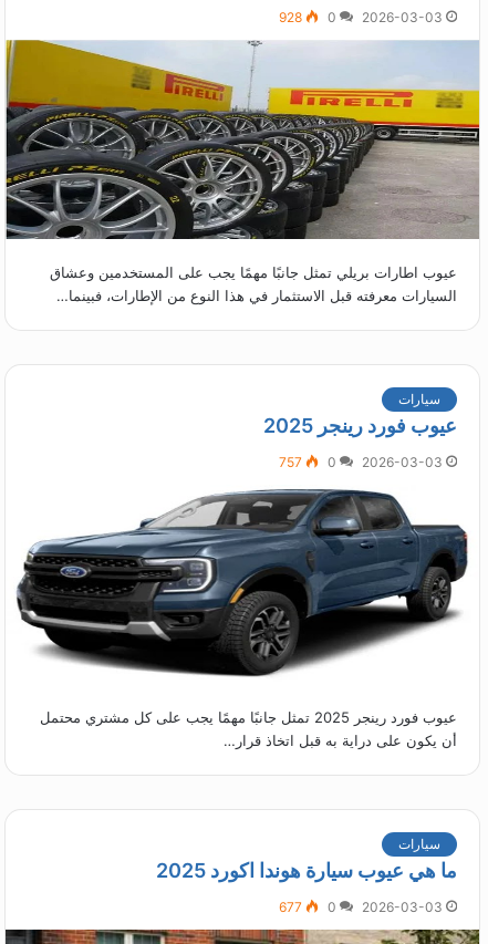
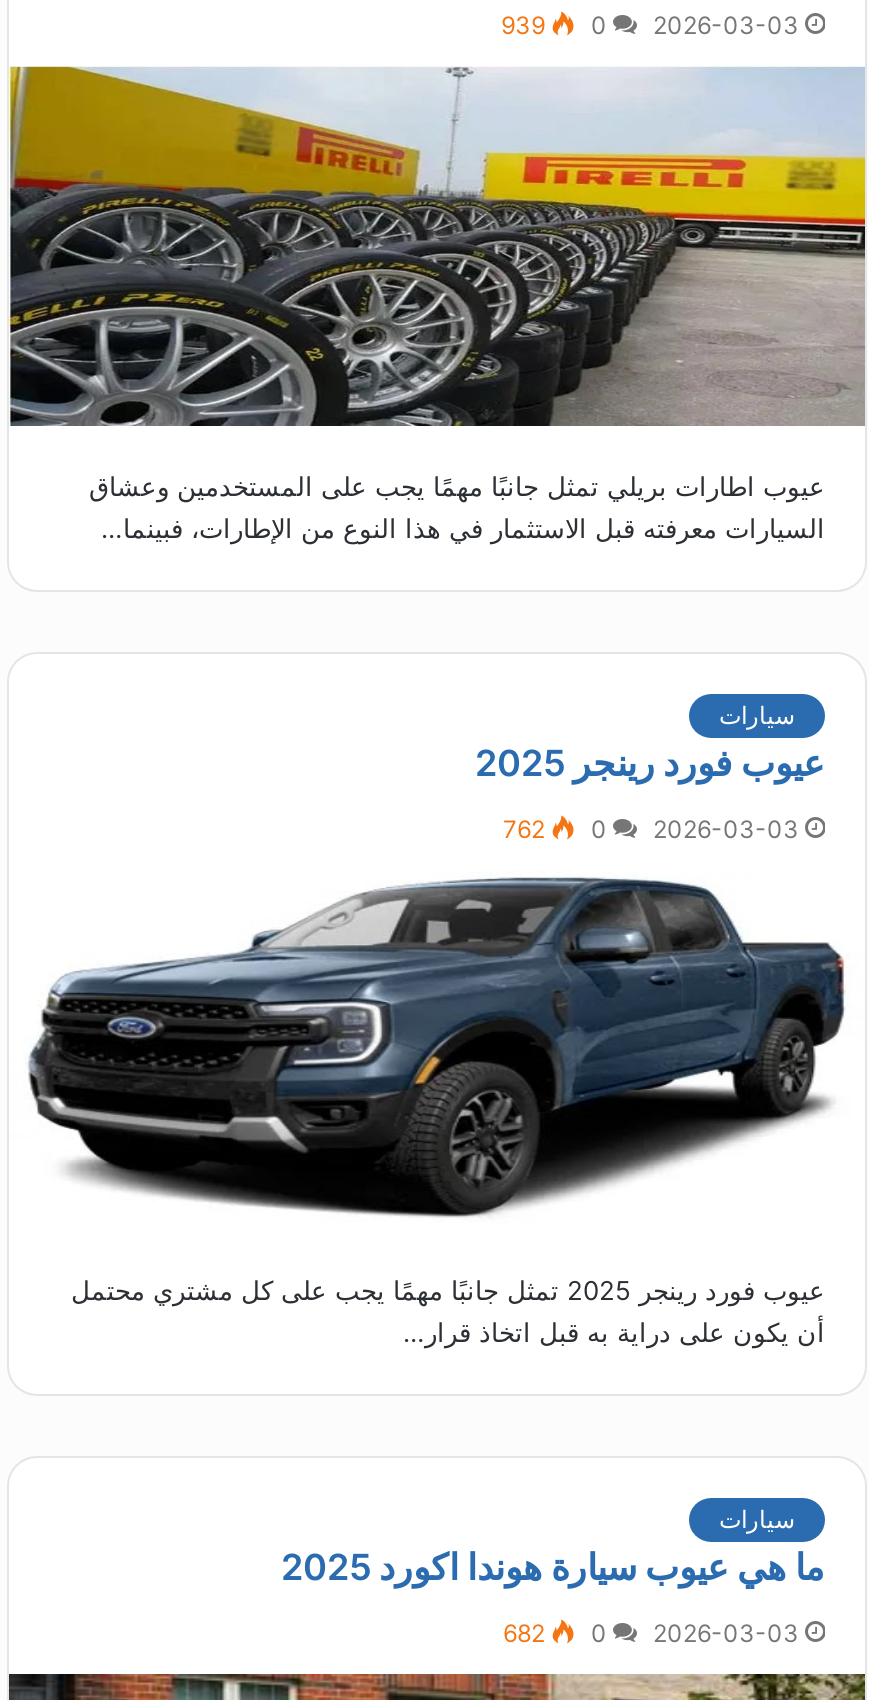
[279,9,443,26] 928 0 2026-03-03 -> [501,10,799,40] 939 0 2026-03-03
[279,454,443,471] 757 0 2026-03-03 -> [503,814,799,844] 762 0 2026-03-03
[279,899,443,915] 677 0 2026-03-03 -> [503,1618,799,1648] 682 0 2026-03-03

